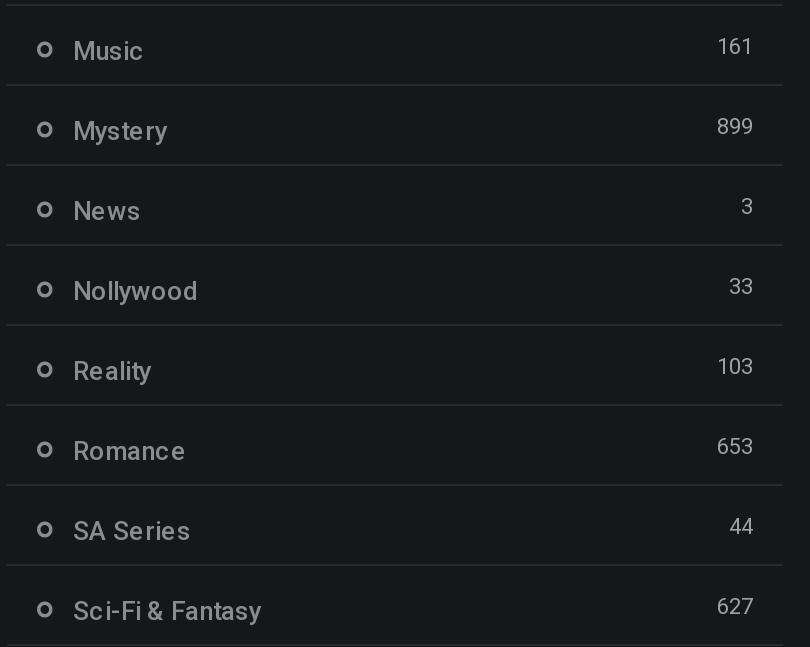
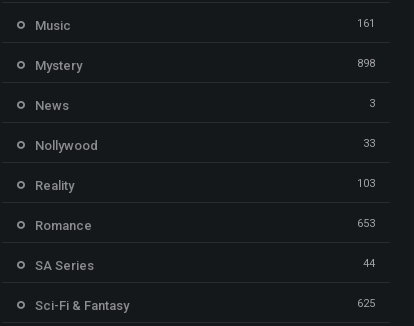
[717,114,753,140] 899 -> [357,57,375,70] 898
[717,594,753,620] 627 -> [357,297,375,310] 625

